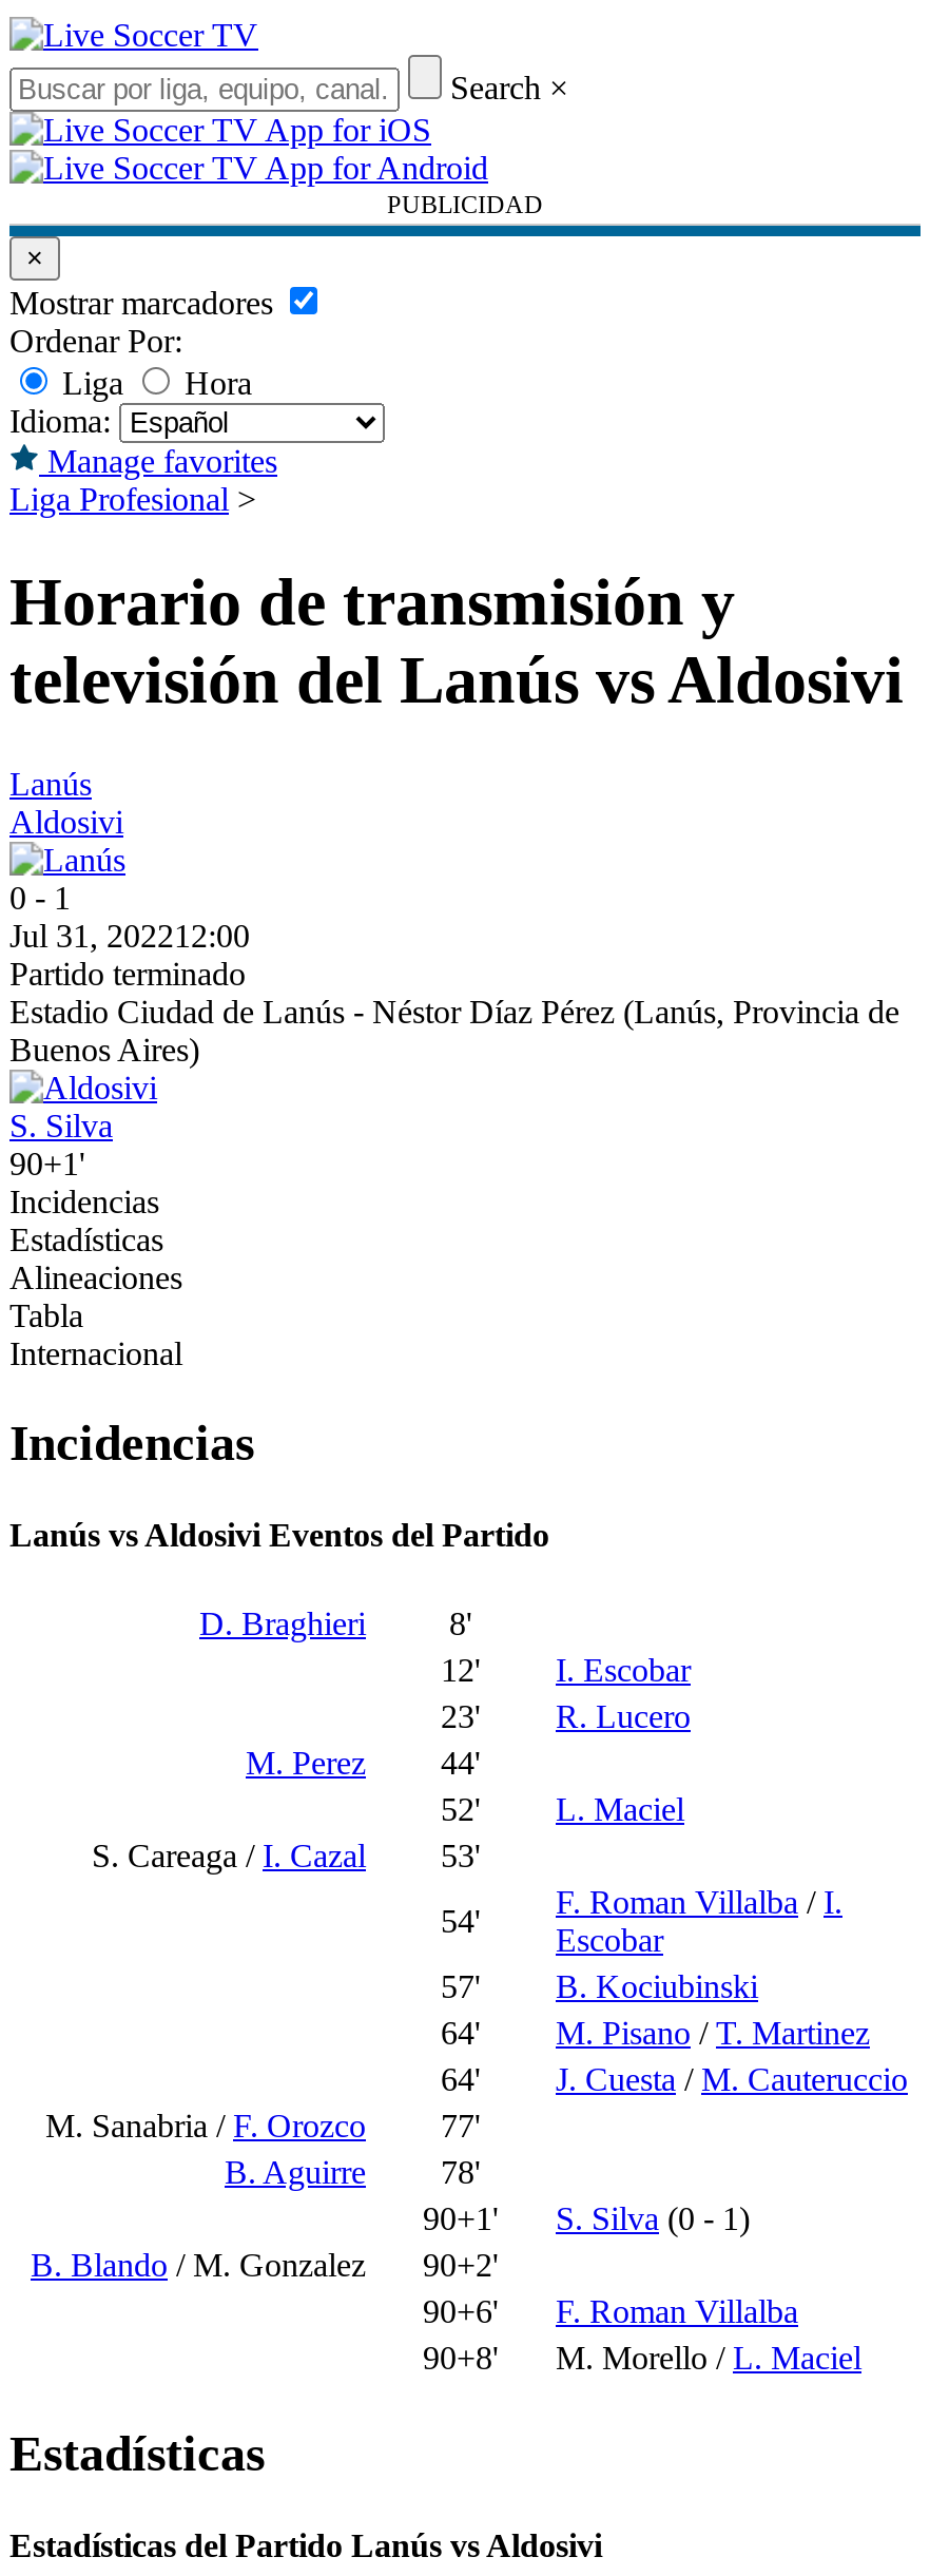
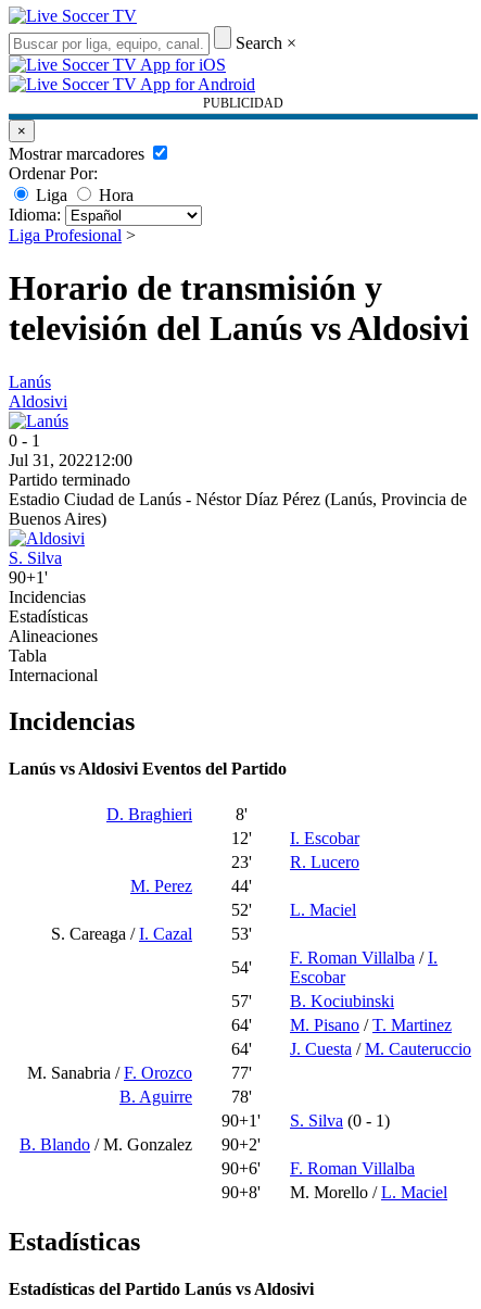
[39,443,277,479] Manage favorites -> none

